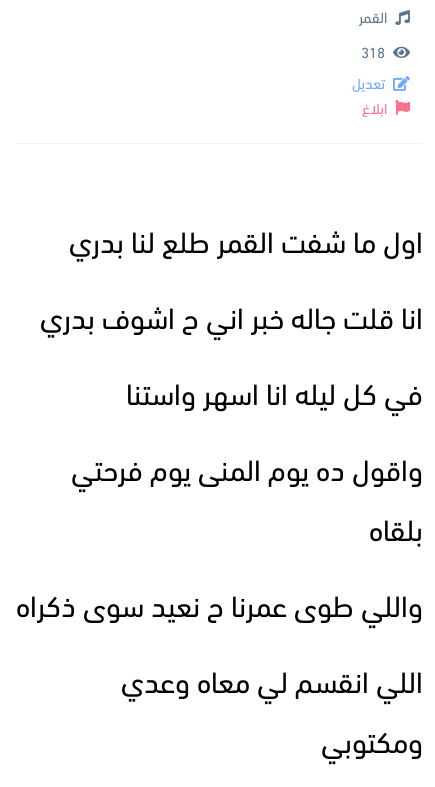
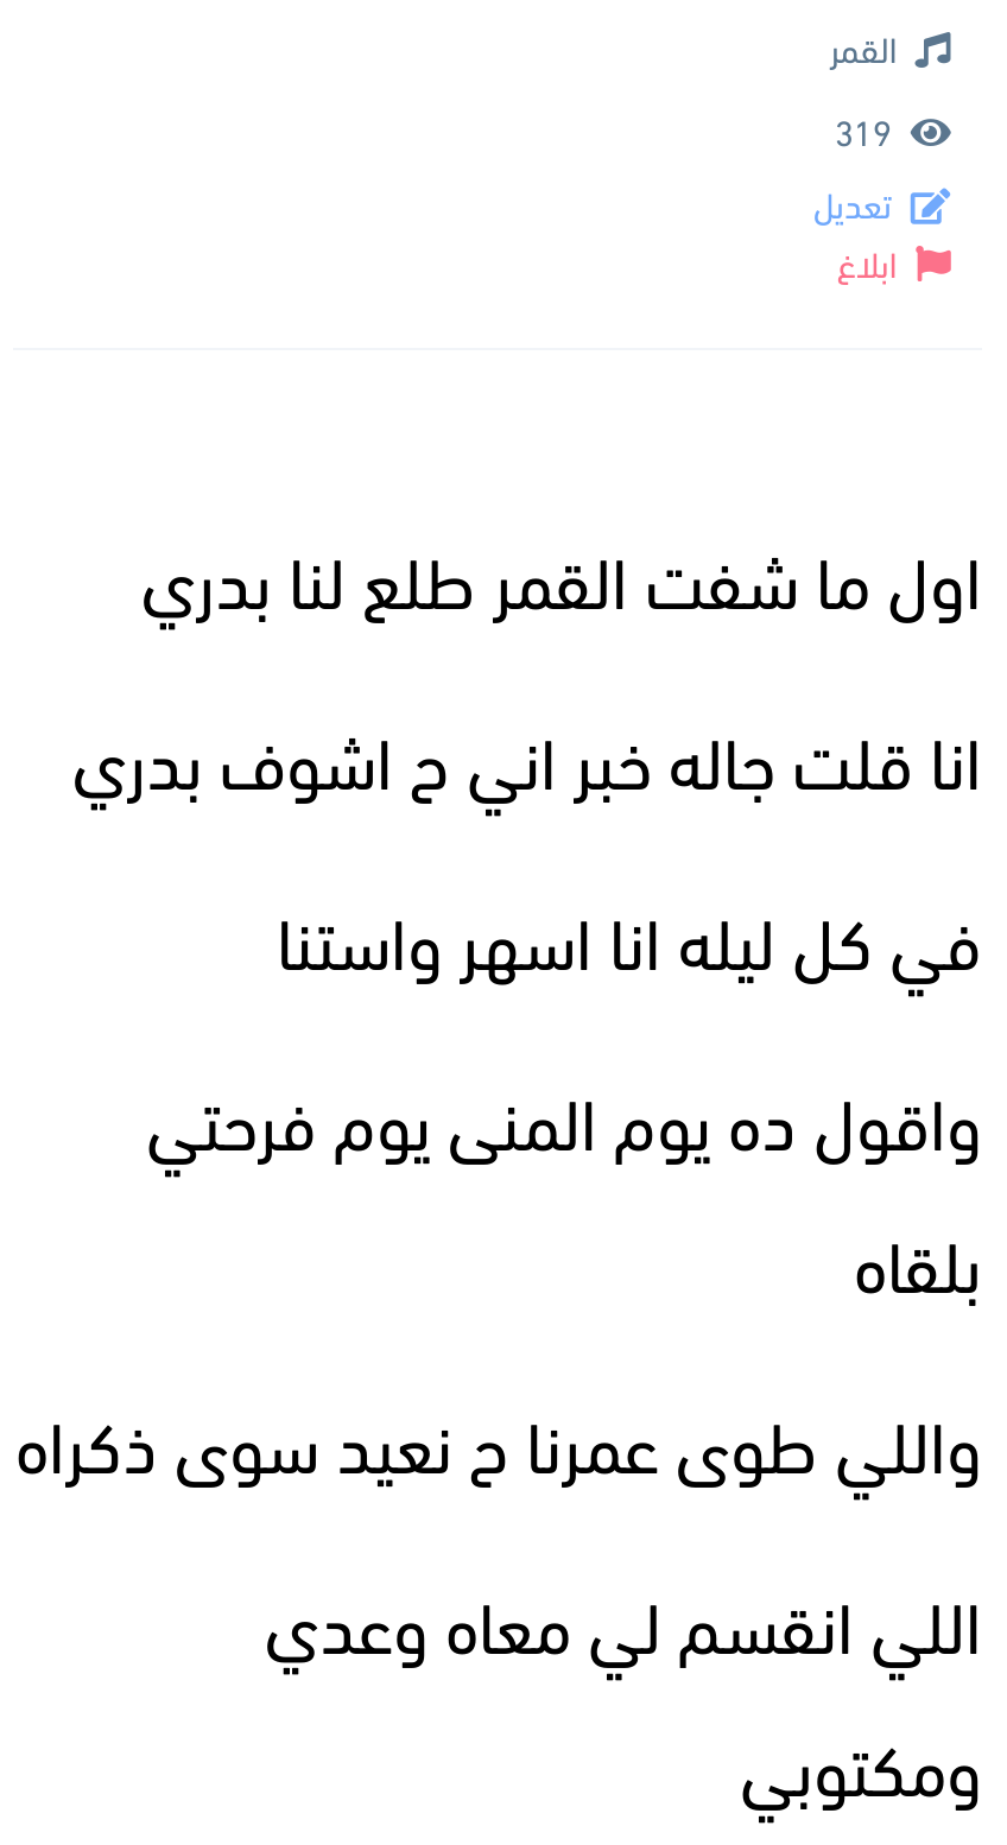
[361,47,385,62] 318 -> [834,121,891,156] 319

